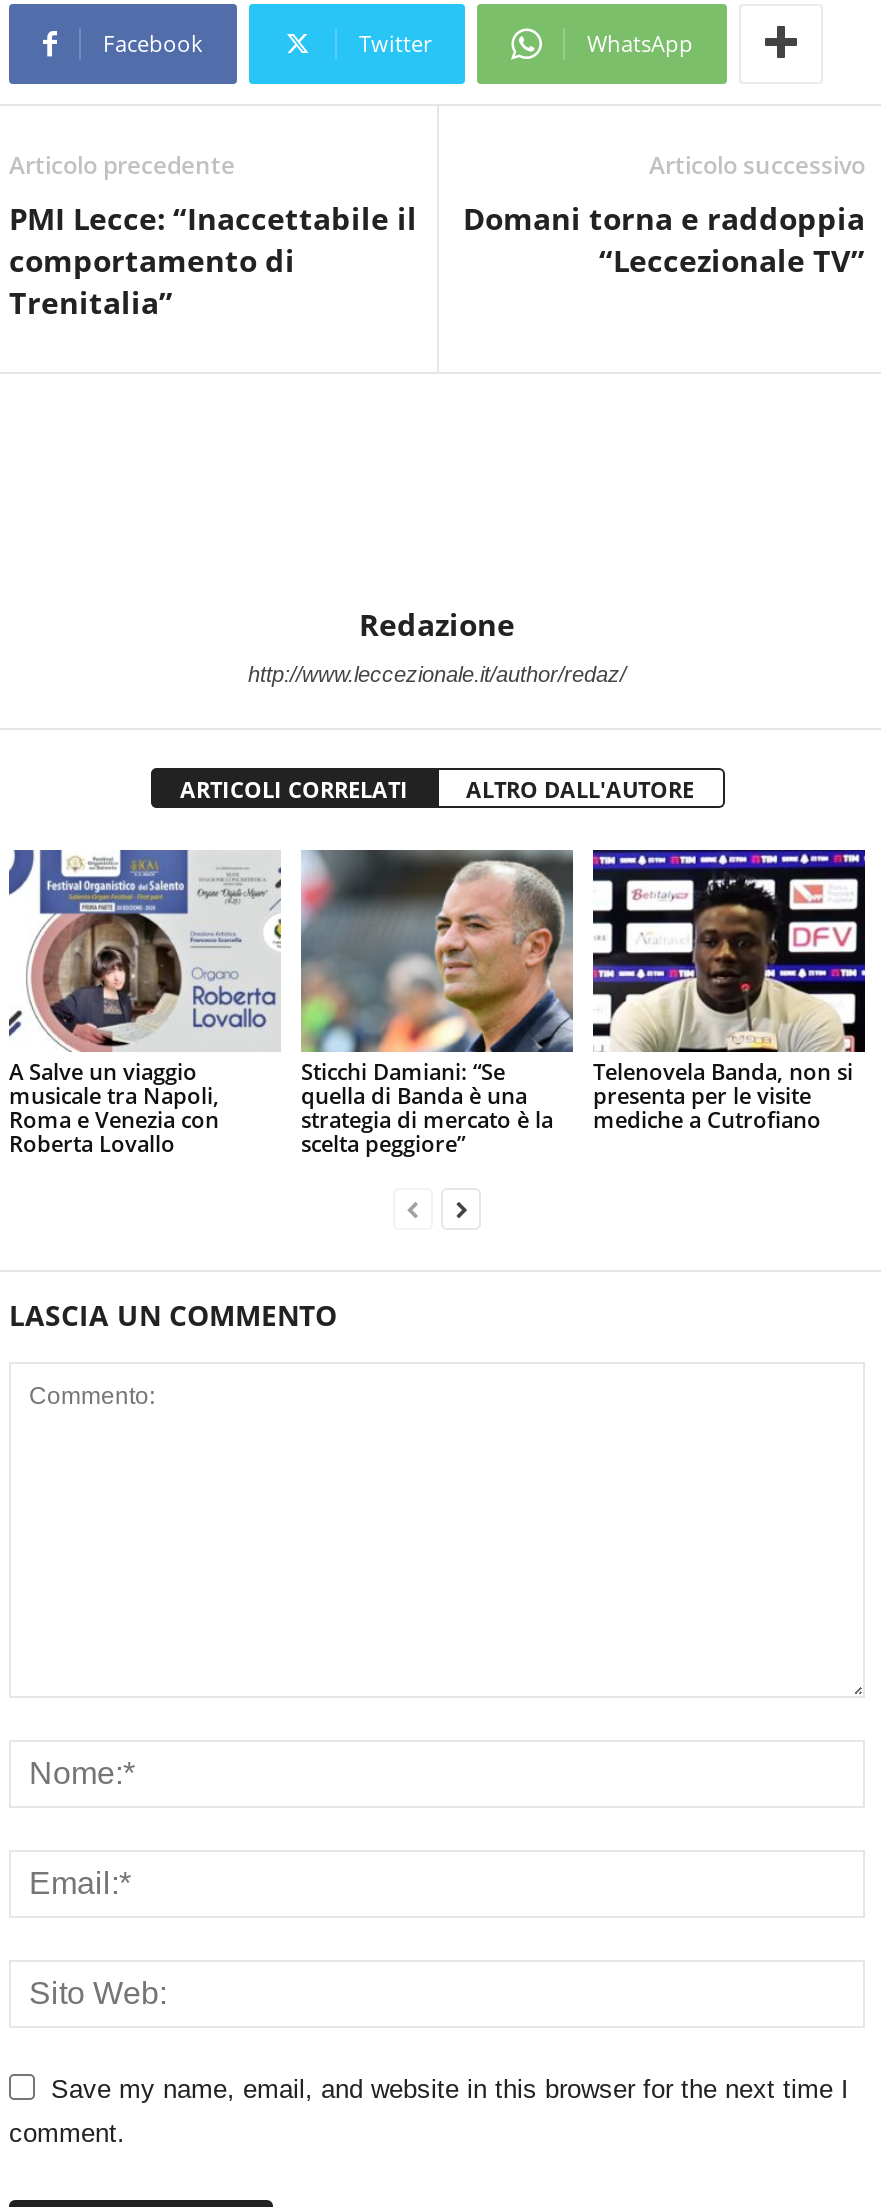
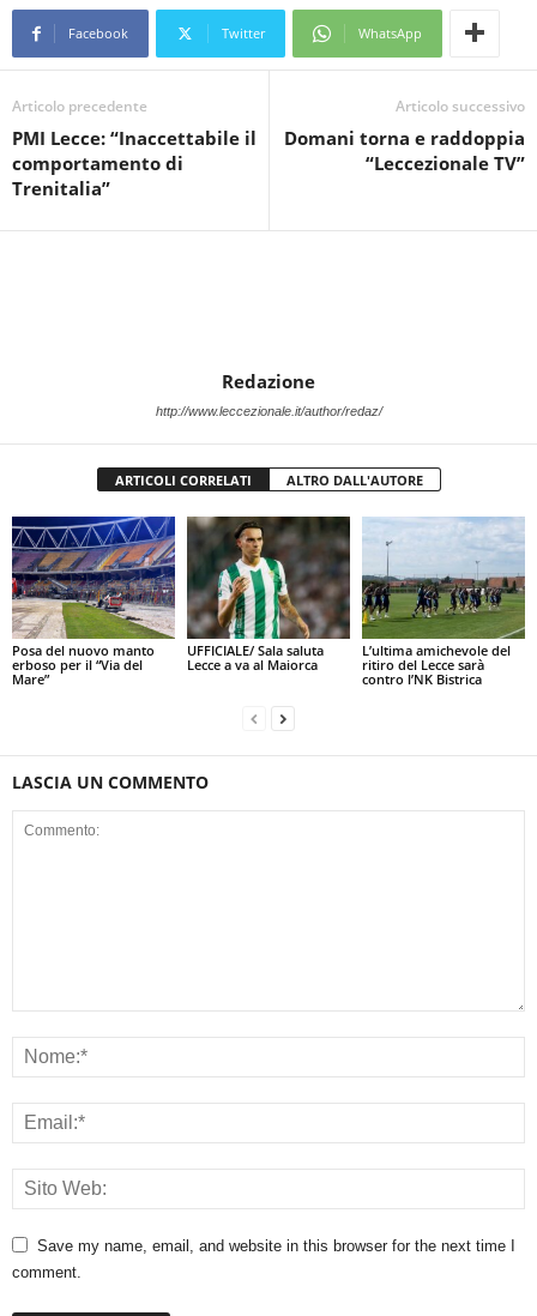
[9,849,283,1158] [image] | A Salve un viaggio | musicale tra Napoli, | Roma e Venezia con | Roberta Lovallo -> [11,515,176,688] [image] | Posa del nuovo manto | erboso per il “Via del | Mare”
[299,849,573,1158] [image] | Sticchi Damiani: “Se | quella di Banda è una | strategia di mercato è la | scelta peggiore” -> [186,515,350,673] [image] | UFFICIALE/ Sala saluta | Lecce a va al Maiorca
[591,849,867,1134] [image] | Telenovela Banda, non si | presenta per le visite | mediche a Cutrofiano -> [361,518,526,688] [image] | L’ultima amichevole del | ritiro del Lecce sarà | contro l’NK Bistrica

